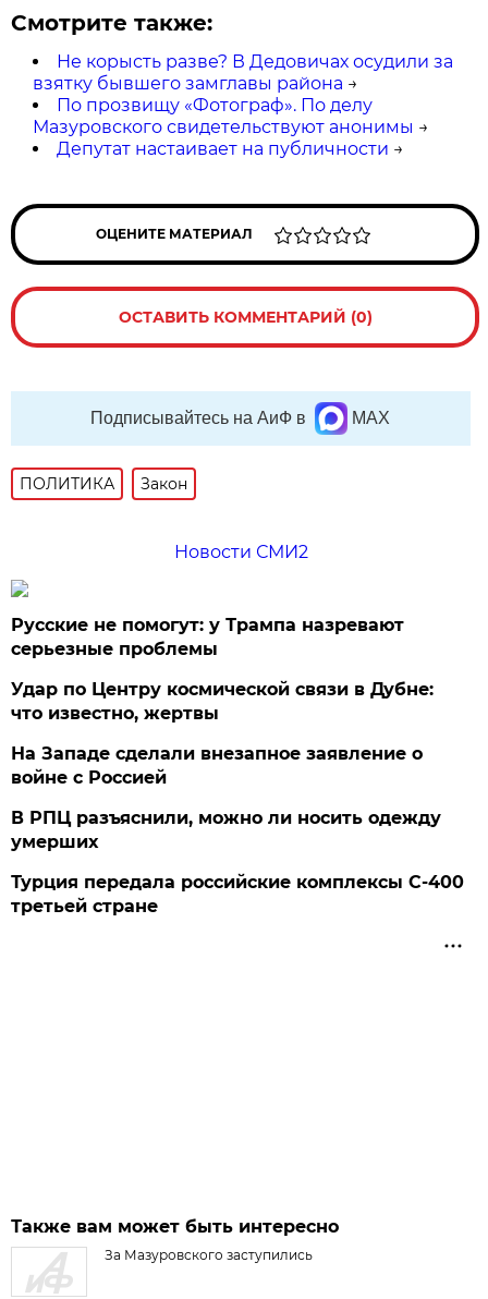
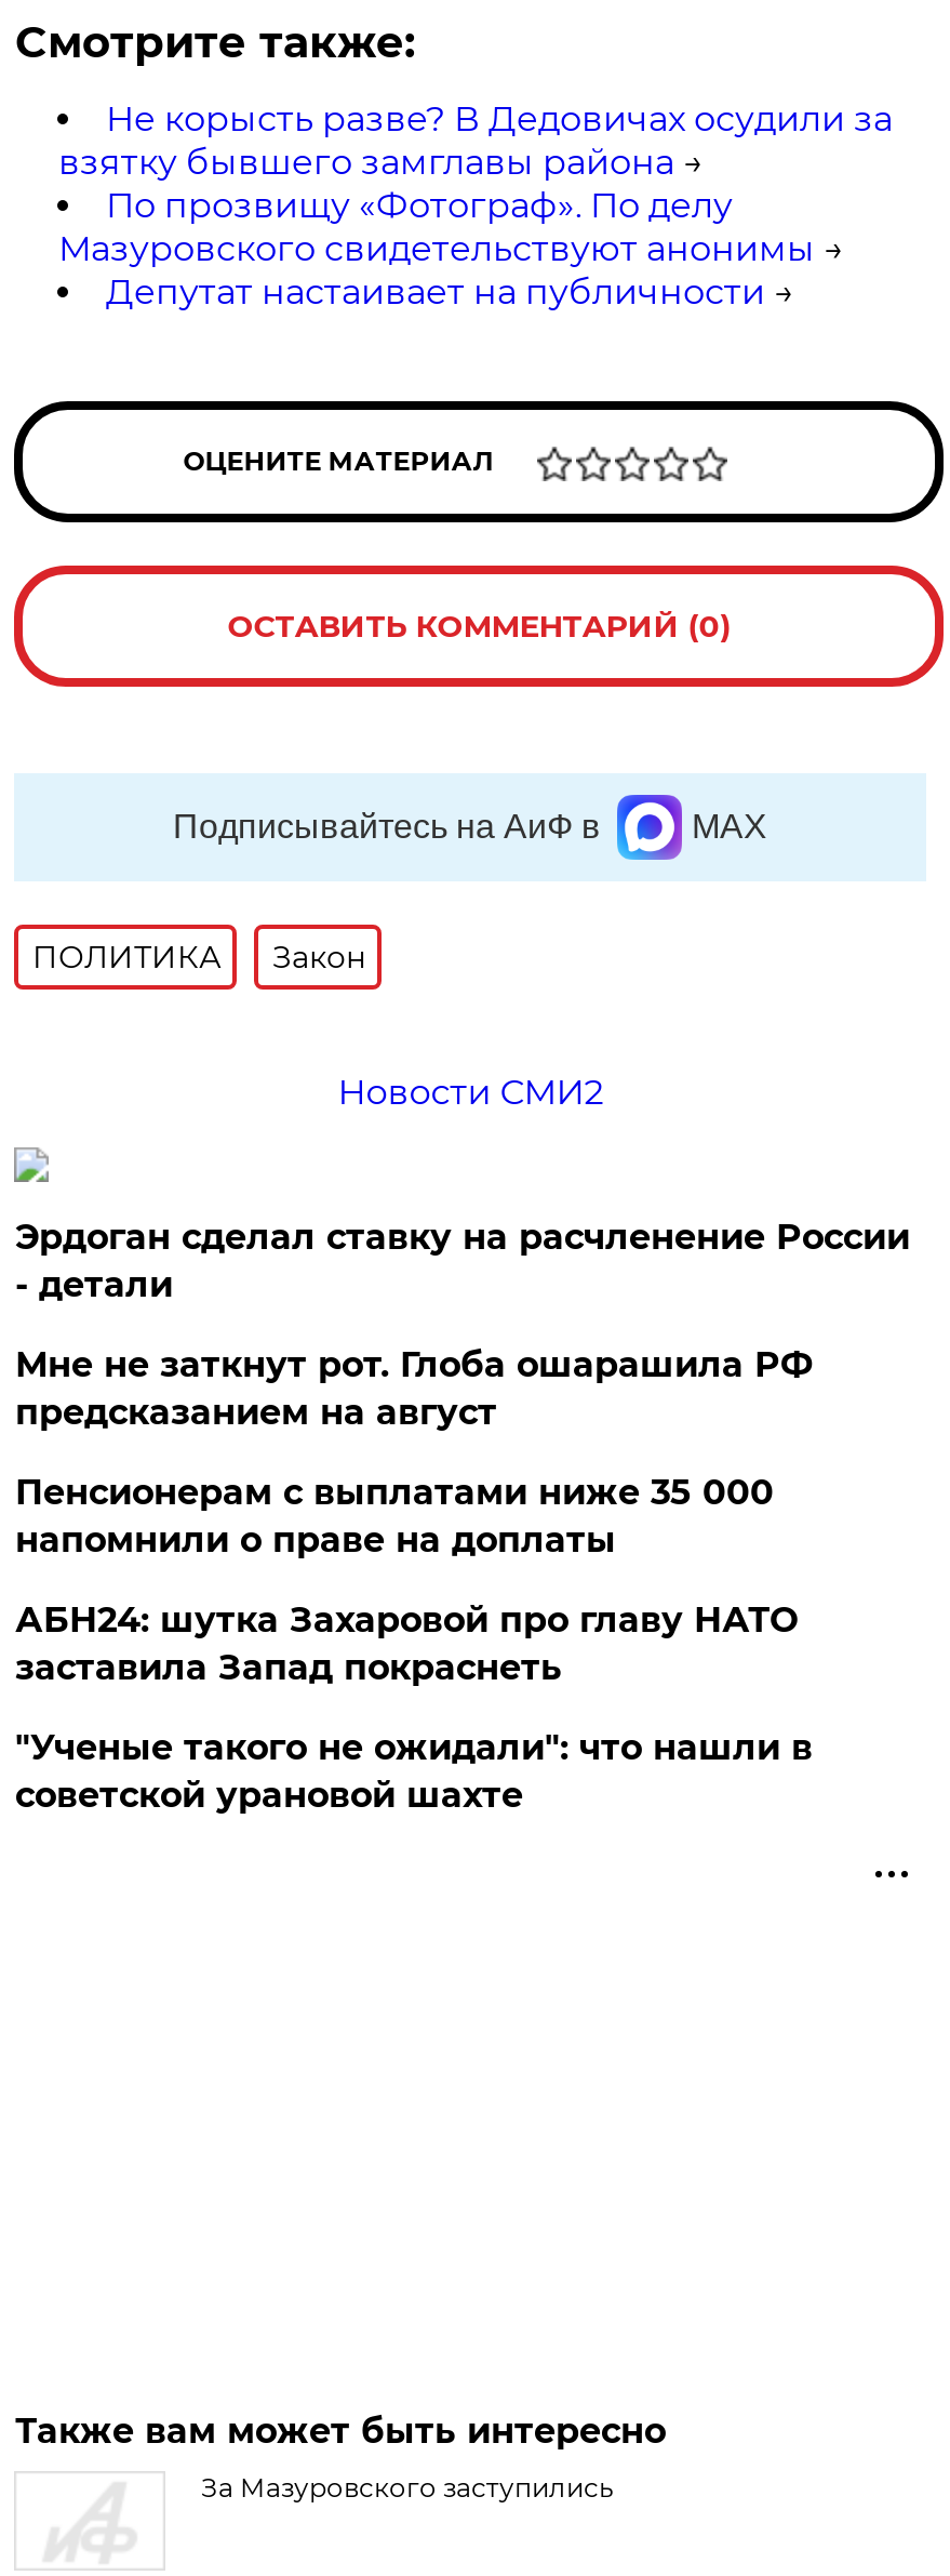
[11,615,405,659] Русские не помогут: у Трампа назревают | серьезные проблемы -> [15,1217,910,1305] Эрдоган сделал ставку на расчленение России | - детали
[11,679,434,724] Удар по Центру космической связи в Дубне: | что известно, жертвы -> [15,1344,813,1433] Мне не заткнут рот. Глоба ошарашила РФ | предсказанием на август
[11,743,423,788] На Западе сделали внезапное заявление о | войне с Россией -> [15,1472,774,1561] Пенсионерам с выплатами ниже 35 000 | напомнили о праве на доплаты
[11,808,442,852] В РПЦ разъяснили, можно ли носить одежду | умерших -> [15,1599,797,1688] АБН24: шутка Захаровой про главу НАТО | заставила Запад покраснеть
[11,872,464,916] Турция передала российские комплексы С-400 | третьей стране -> [15,1727,813,1816] "Ученые такого не ожидали": что нашли в | советской урановой шахте

